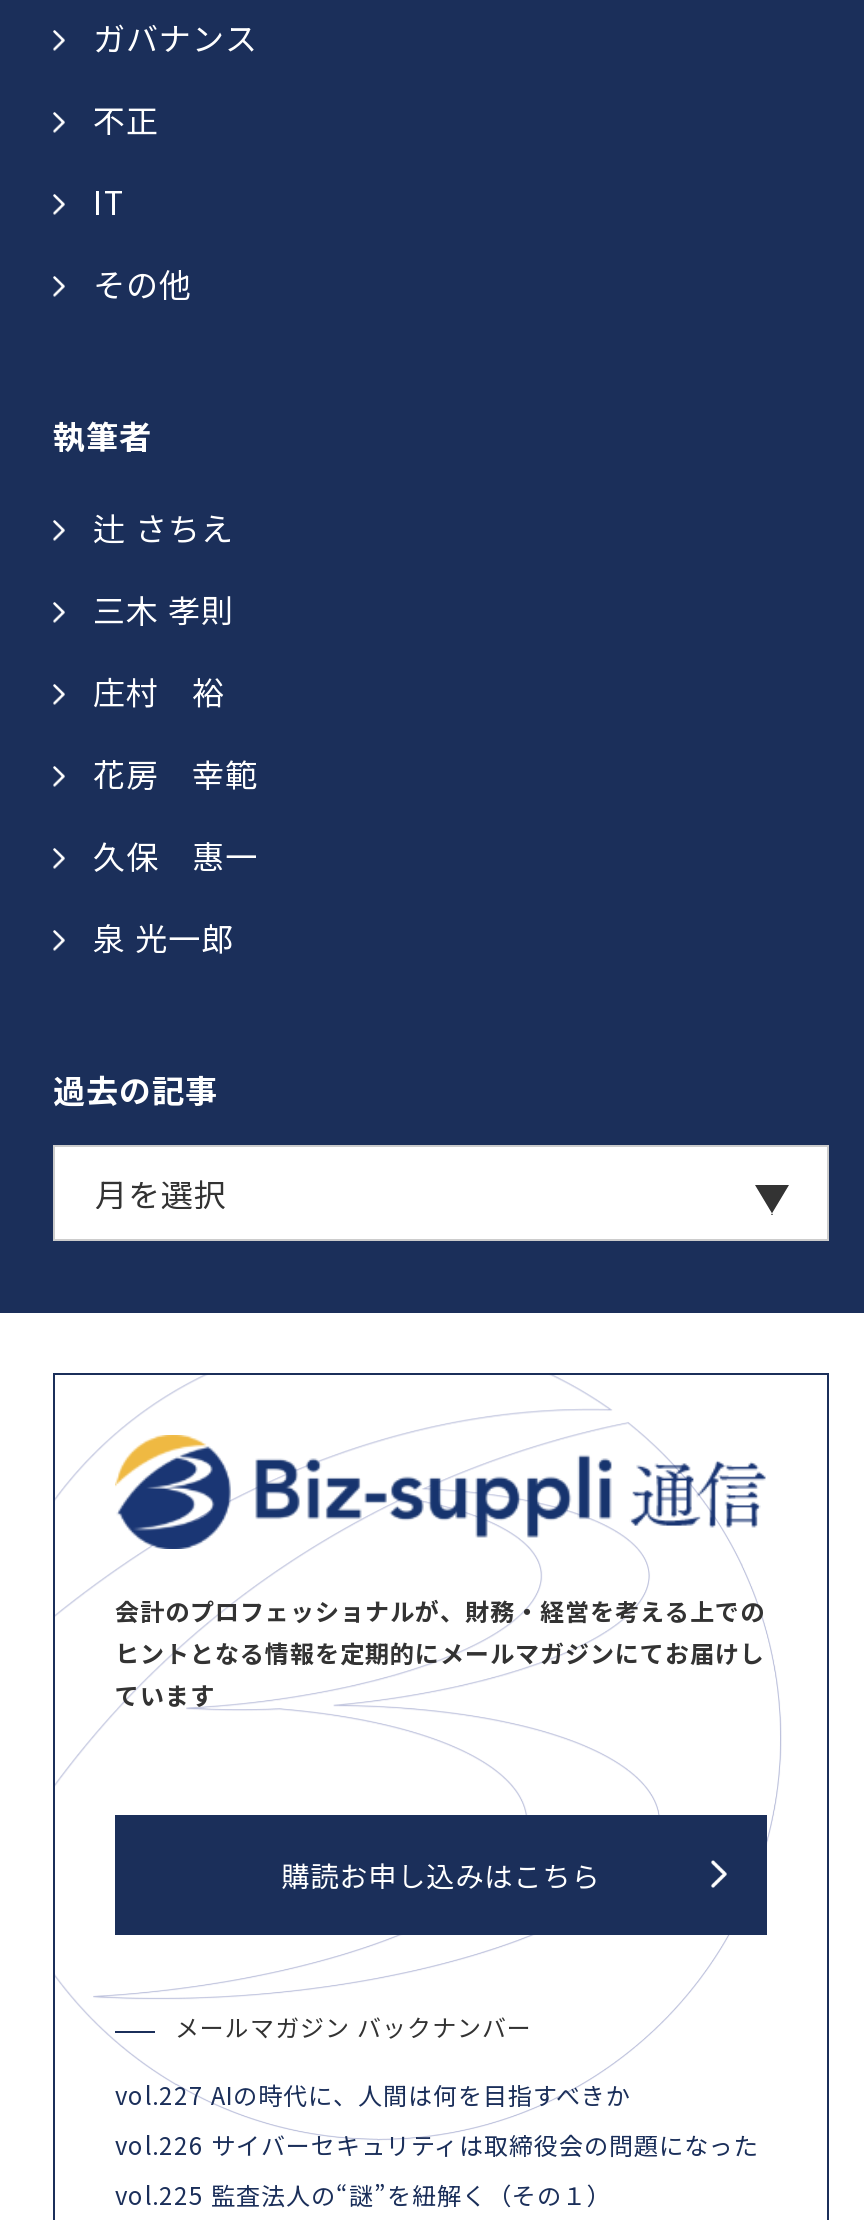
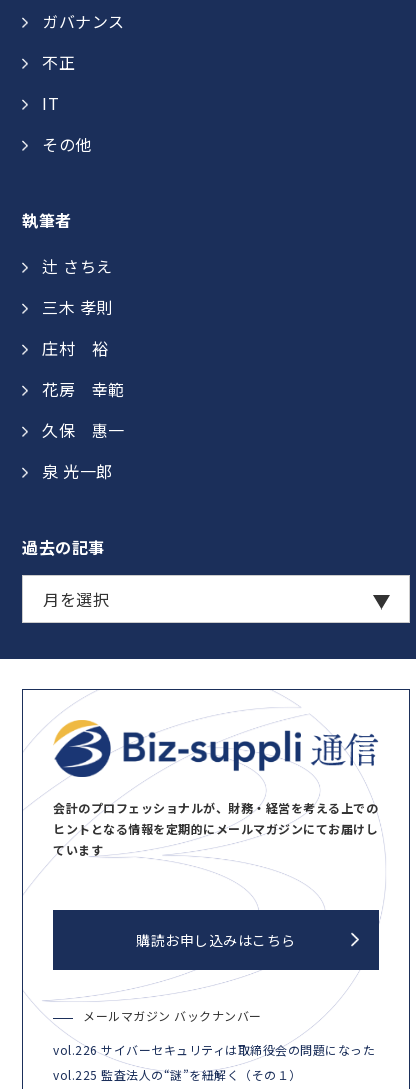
[115,2077,631,2111] vol.227 AIの時代に、人間は何を目指すべきか -> none

